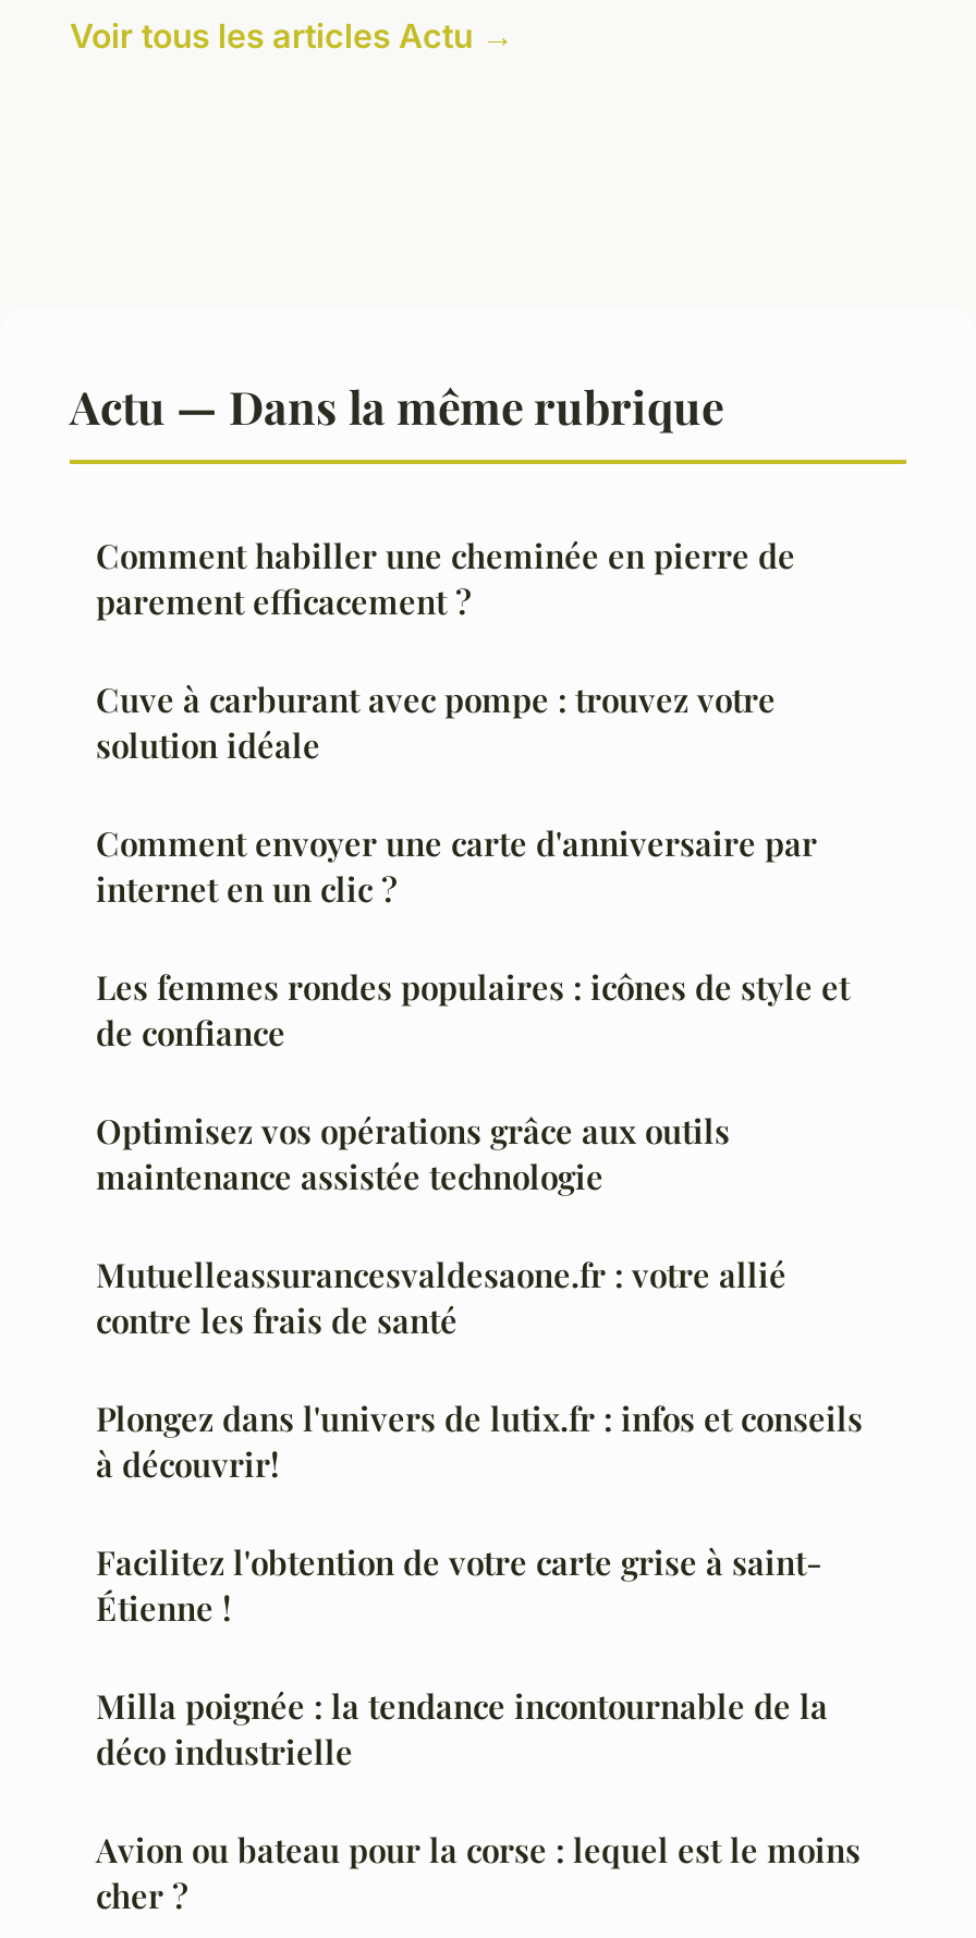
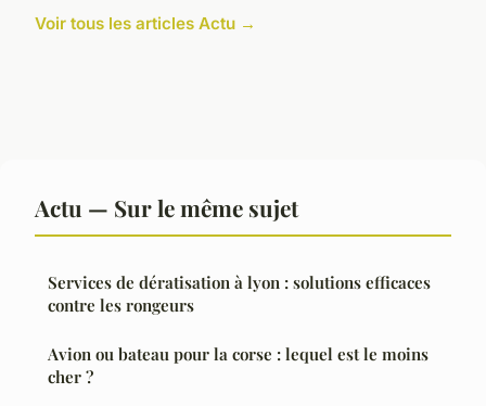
[70,374,863,1773] Actu — Dans la même rubrique | Comment habiller une cheminée en pierre de | parement efficacement ? | Cuve à carburant avec pompe : trouvez votre | solution idéale | Comment envoyer une carte d'anniversaire par | internet en un clic ? | Les femmes rondes populaires : icônes de style et | de confiance | Optimisez vos opérations grâce aux outils | maintenance assistée technologie | Mutuelleassurancesvaldesaone.fr : votre allié | contre les frais de santé | Plongez dans l'univers de lutix.fr : infos et conseils | à découvrir! | Facilitez l'obtention de votre carte grise à saint- | Étienne ! | Milla poignée : la tendance incontournable de la | déco industrielle -> [35,192,431,315] Actu — Sur le même sujet | Services de dératisation à lyon : solutions efficaces | contre les rongeurs

